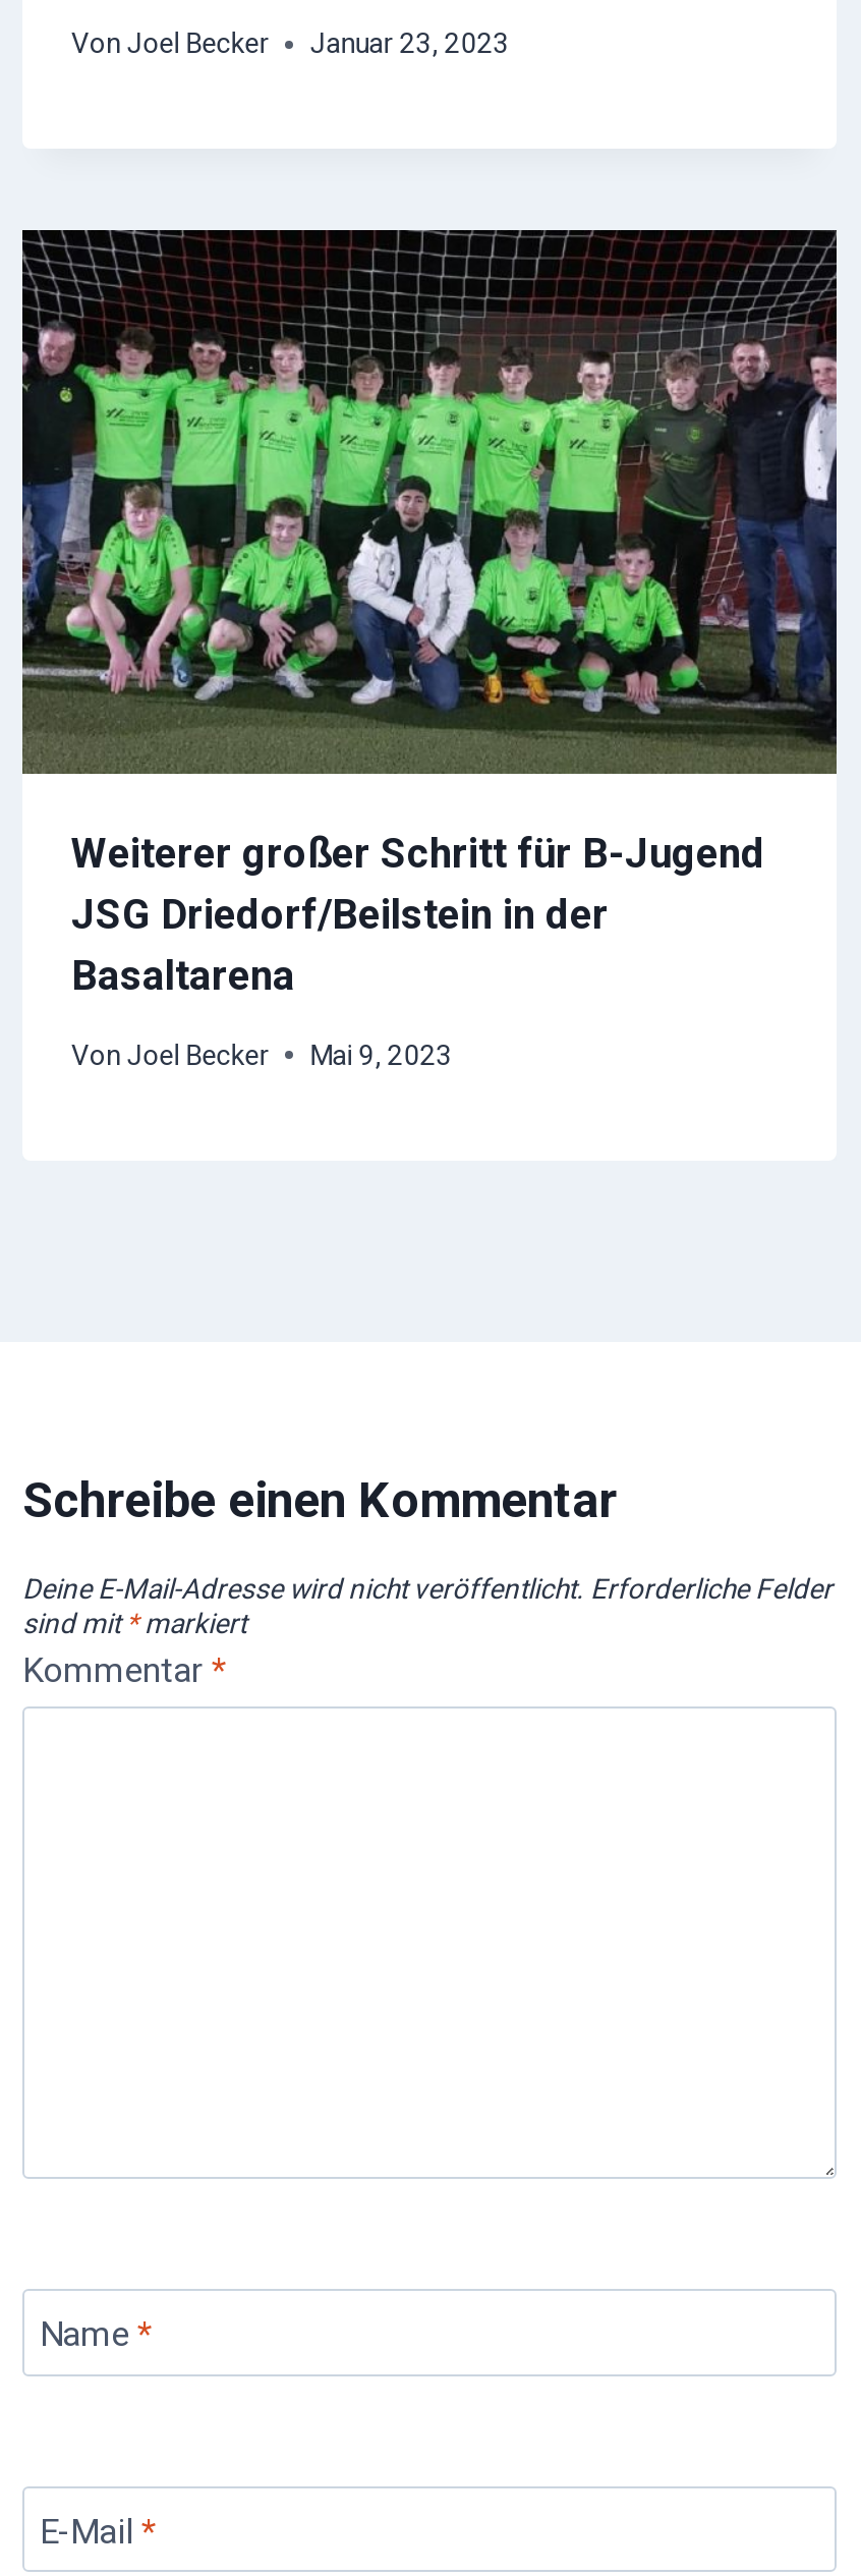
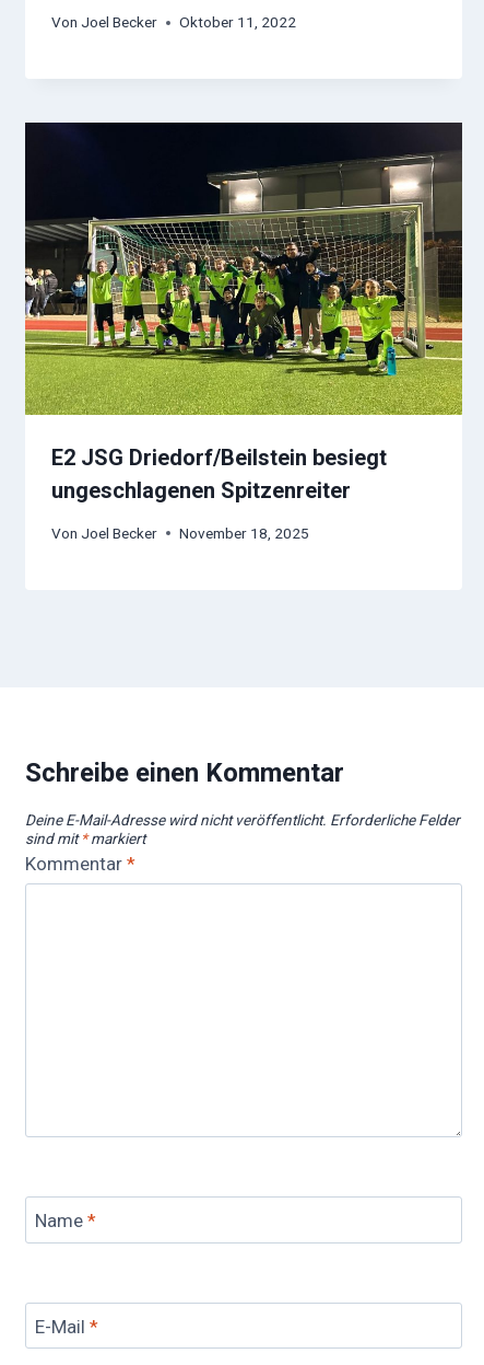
[71,27,509,60] Von Joel Becker Januar 23, 2023 -> [51,14,296,31] Von Joel Becker Oktober 11, 2022
[20,230,839,1000] [image] | Weiterer großer Schritt für B-Jugend | JSG Driedorf/Beilstein in der | Basaltarena -> [24,123,463,504] [image] | E2 JSG Driedorf/Beilstein besiegt | ungeschlagenen Spitzenreiter
[71,1038,452,1071] Von Joel Becker Mai 9, 2023 -> [51,524,309,542] Von Joel Becker November 18, 2025

